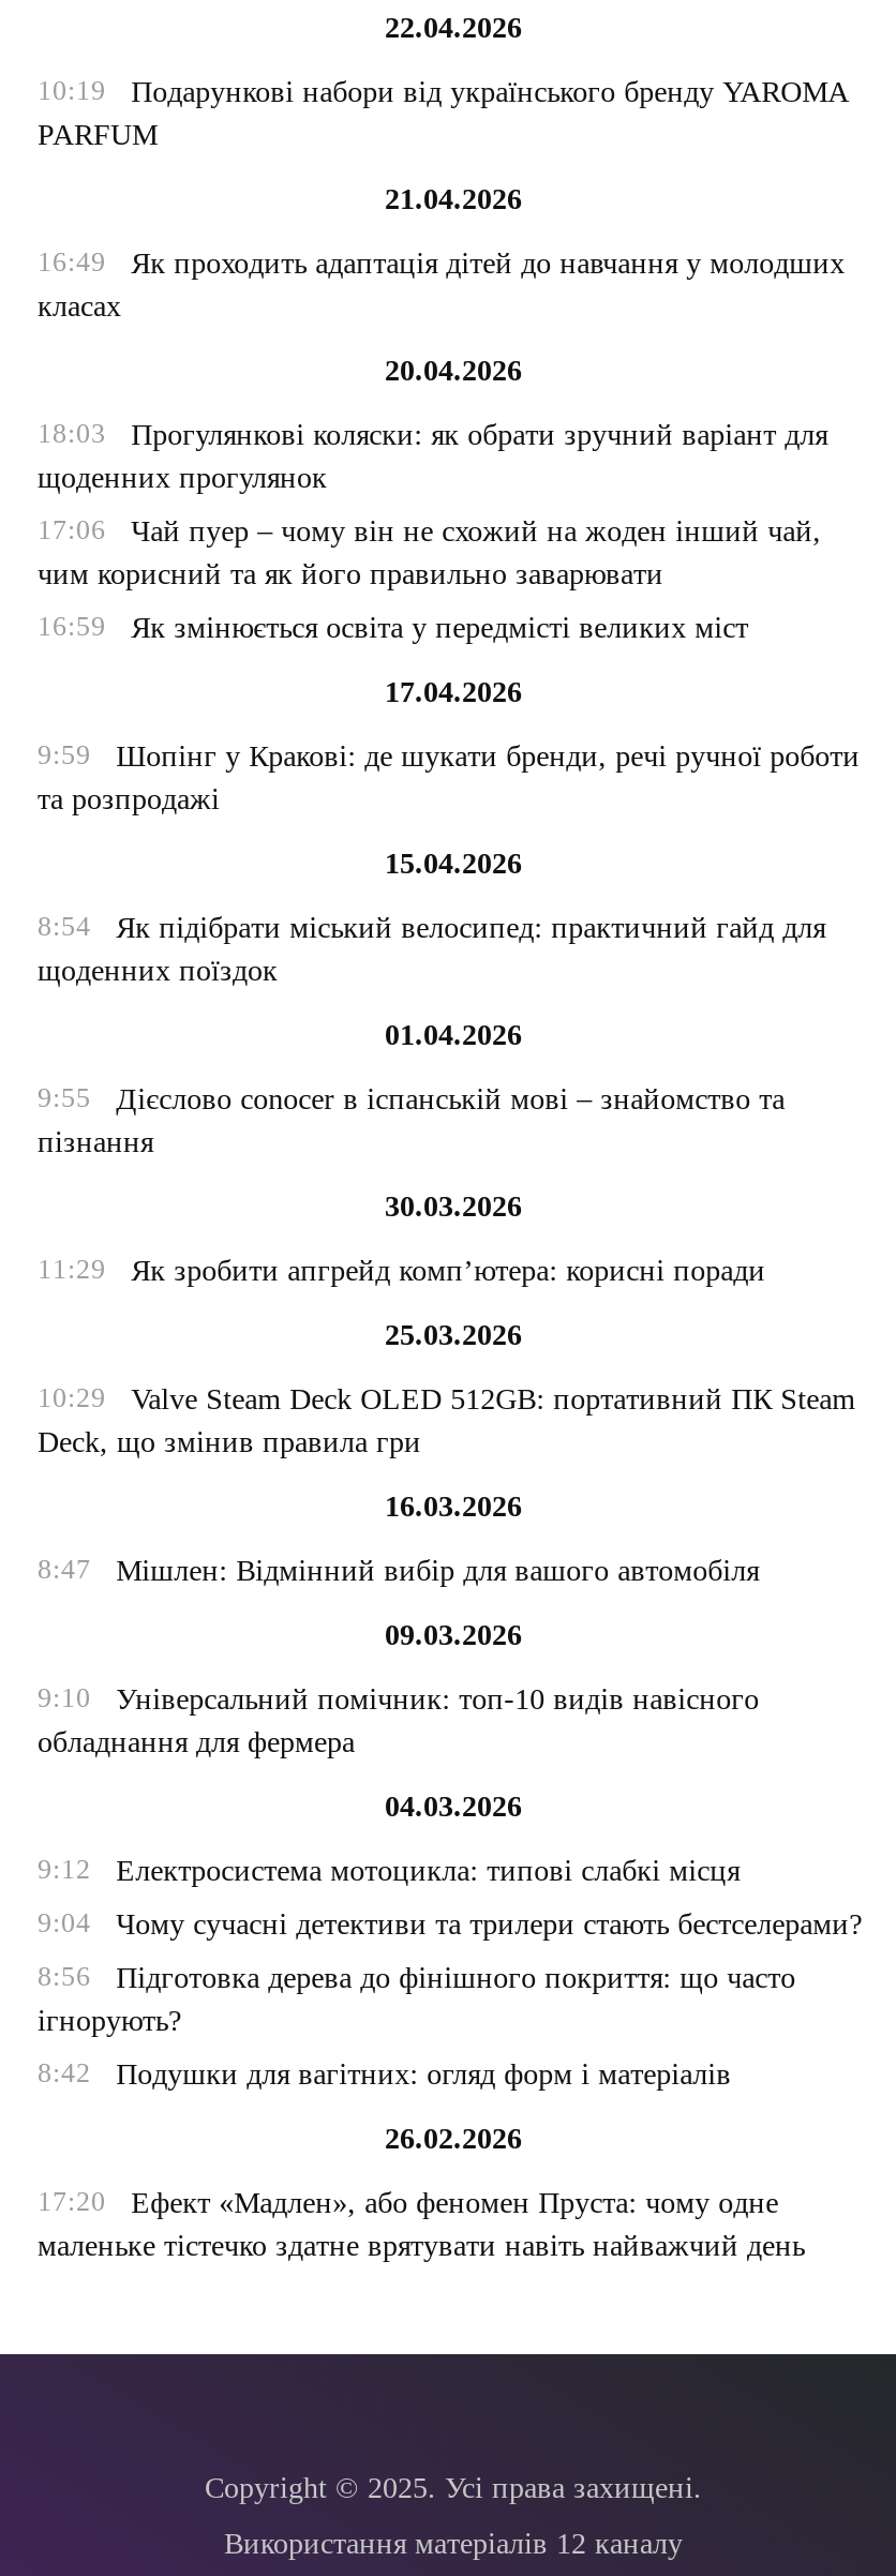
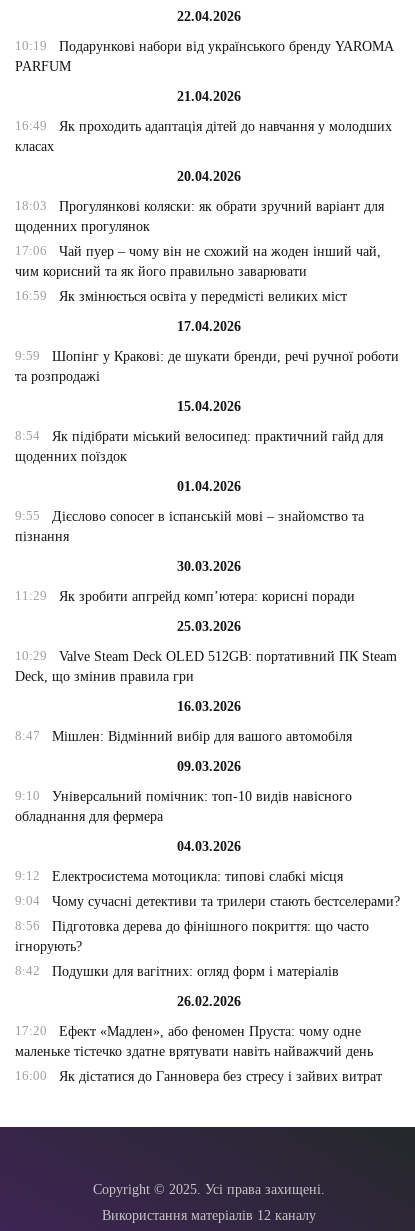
none -> [15,1068,382,1084] 16:00 | Як дістатися до Ганновера без стресу і зайвих витрат

